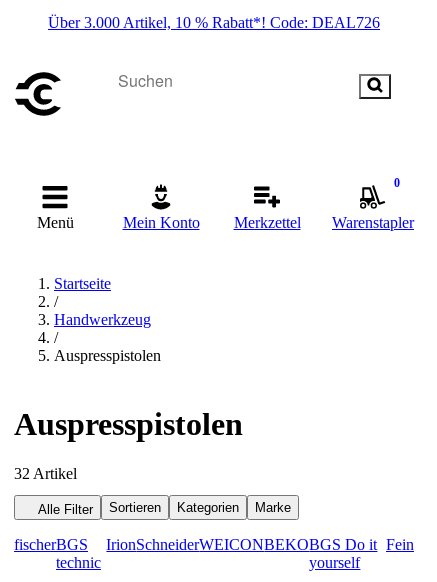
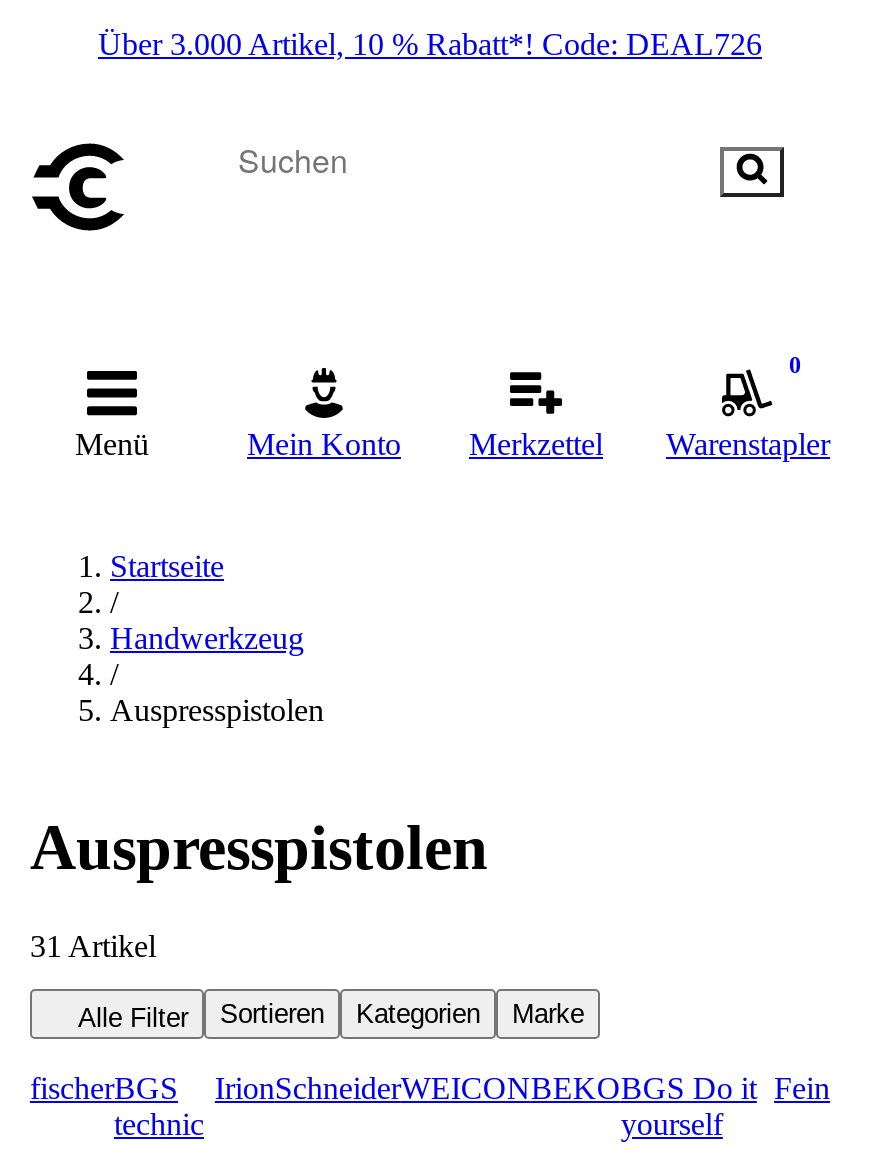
[14,465,77,482] 32 Artikel -> [30,929,156,963] 31 Artikel

